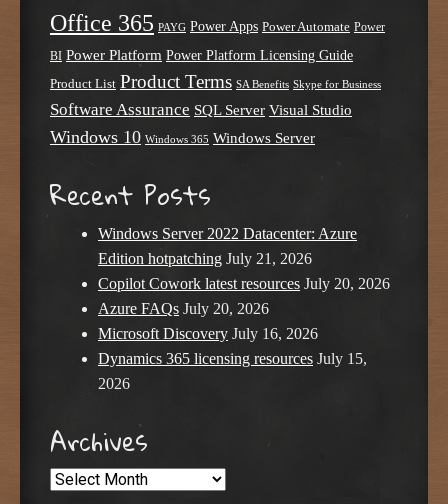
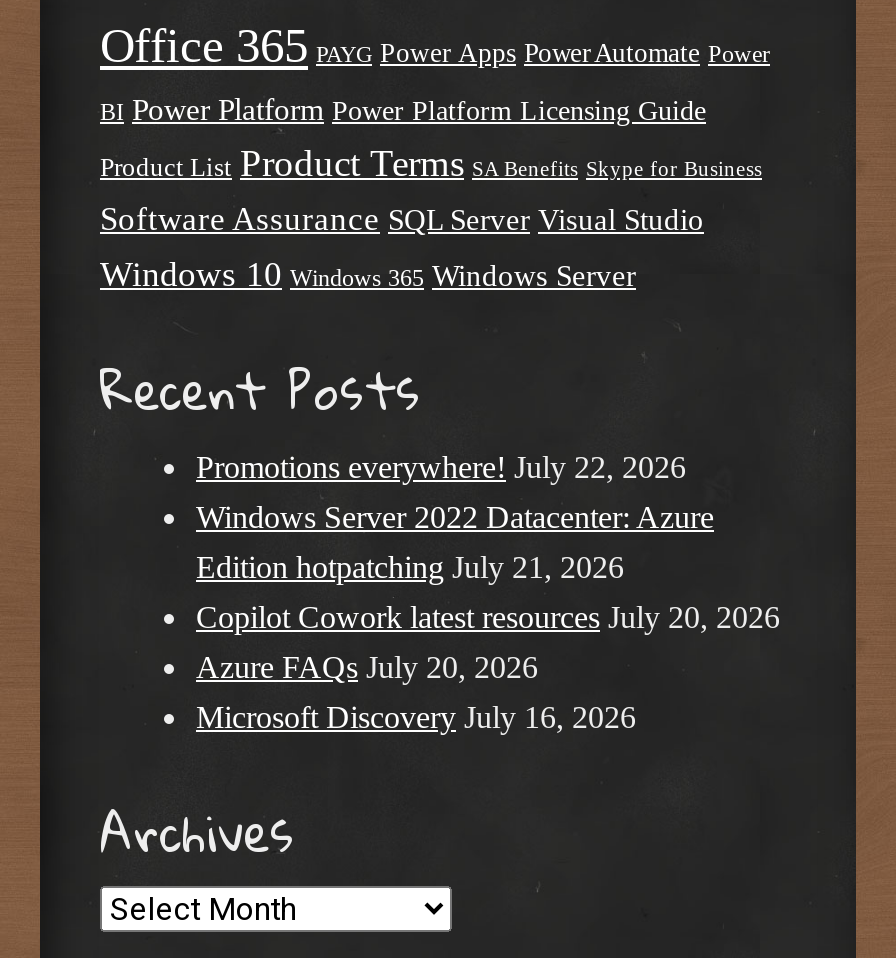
none -> [196,451,686,485] Promotions everywhere! July 22, 2026
moved [98,225,390,342] -> [196,501,780,735]: Windows Server 2022 Datacenter: Azure | Edition hotpatching July 21, 2026 | Copilot Cowork latest resources July 20, 2026 | Azure FAQs July 20, 2026 | Microsoft Discovery July 16, 2026
[98,350,367,392] Dynamics 365 licensing resources July 15, | 2026 -> none

